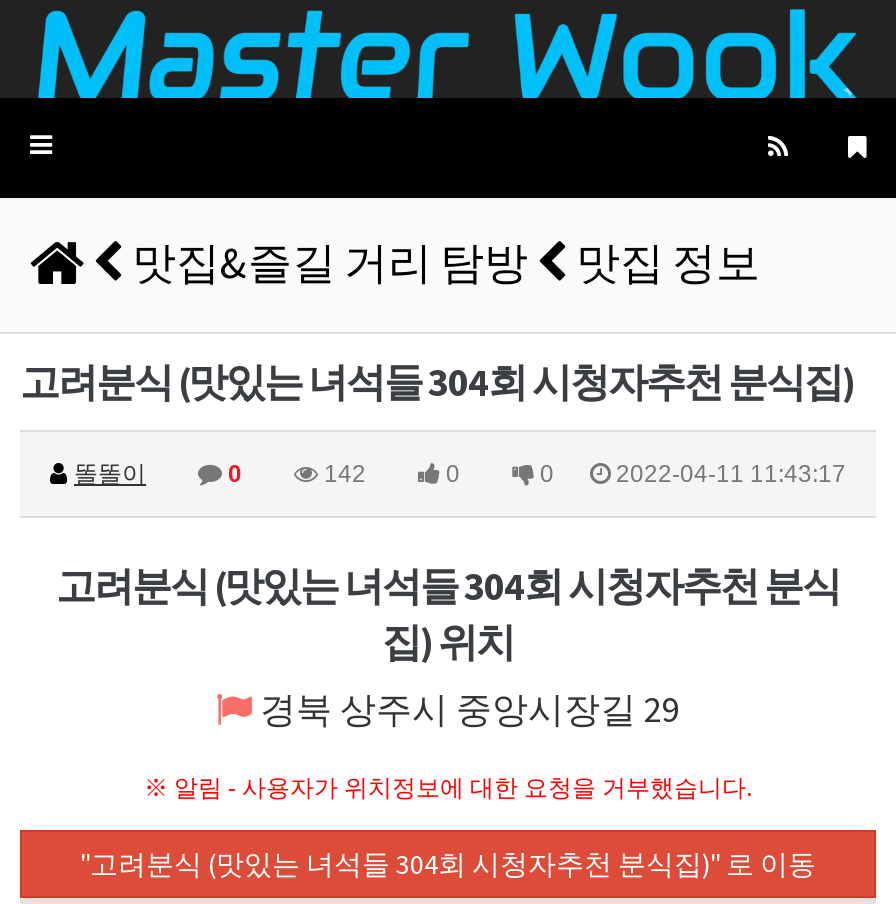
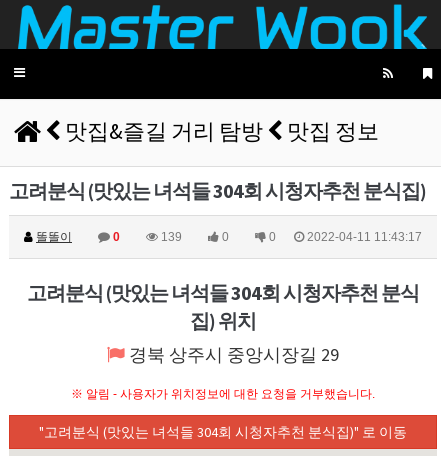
[318,460,372,488] 142 -> [158,230,185,244] 139

